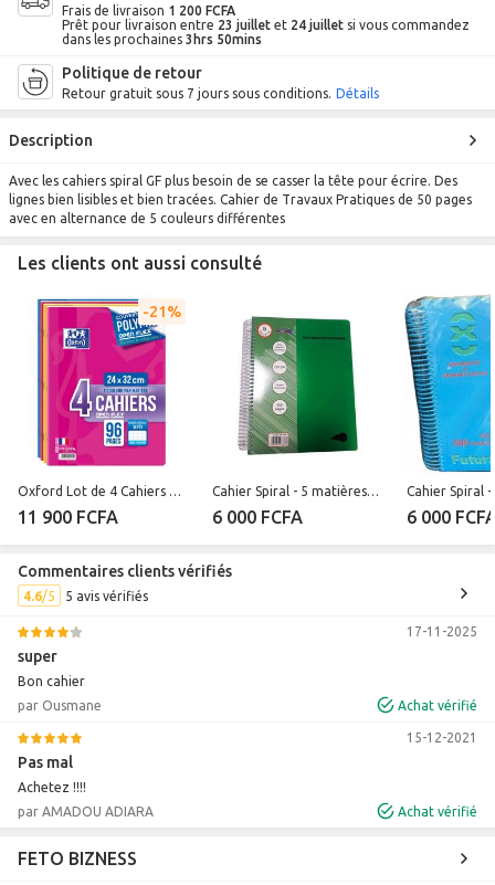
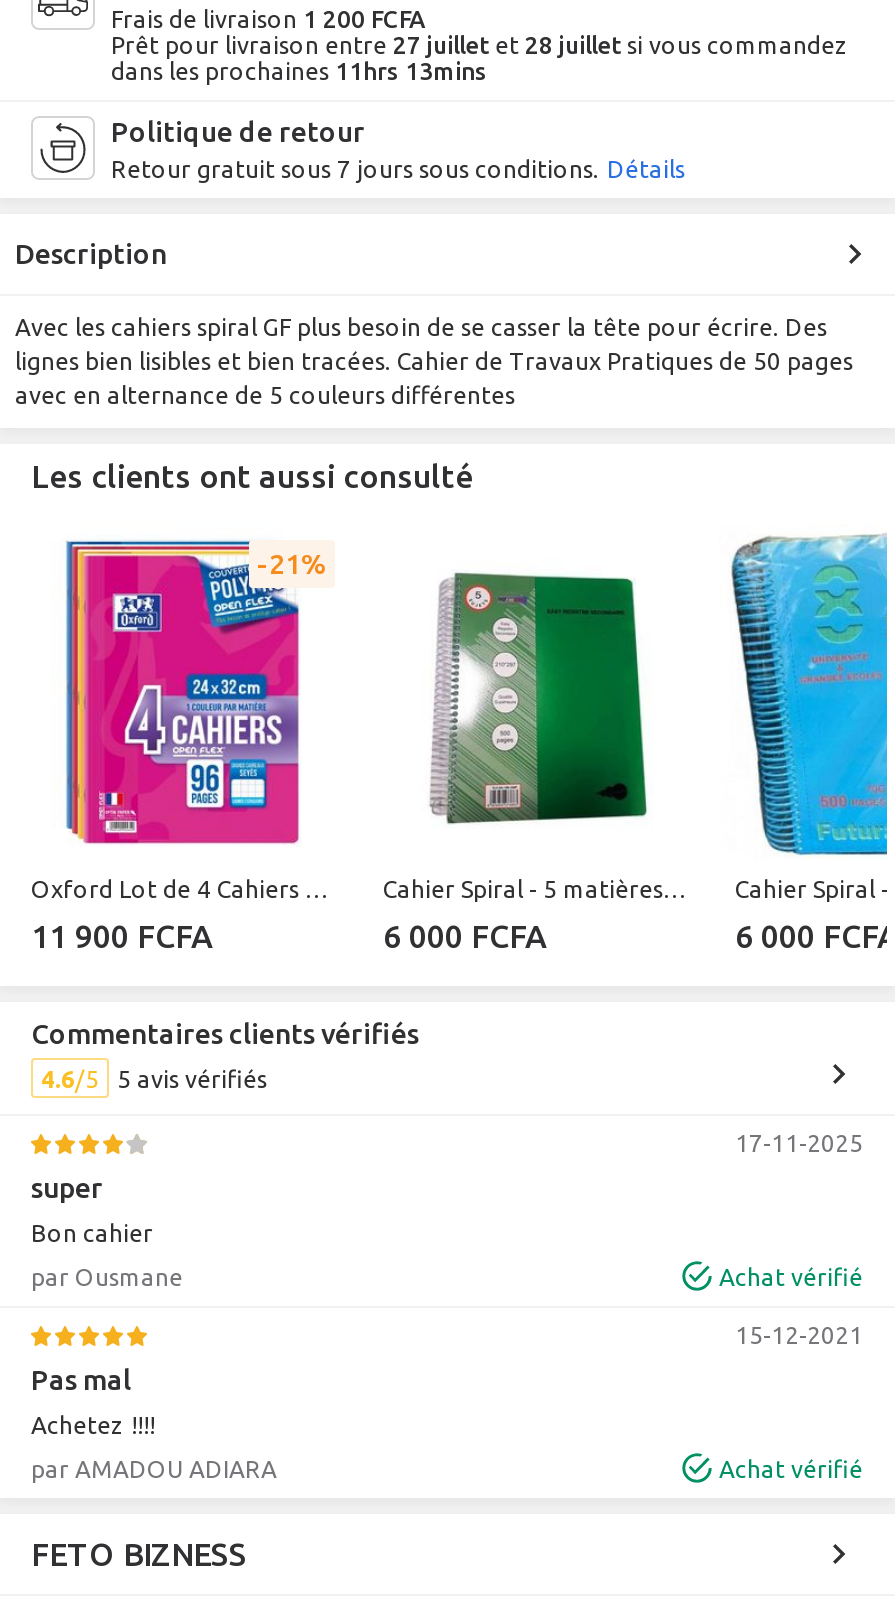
[62,18,470,32] Prêt pour livraison entre 23 juillet et 24 juillet si vous commandez -> [111,32,849,58] Prêt pour livraison entre 27 juillet et 28 juillet si vous commandez
[62,32,262,46] dans les prochaines 3hrs 50mins -> [111,58,487,84] dans les prochaines 11hrs 13mins

